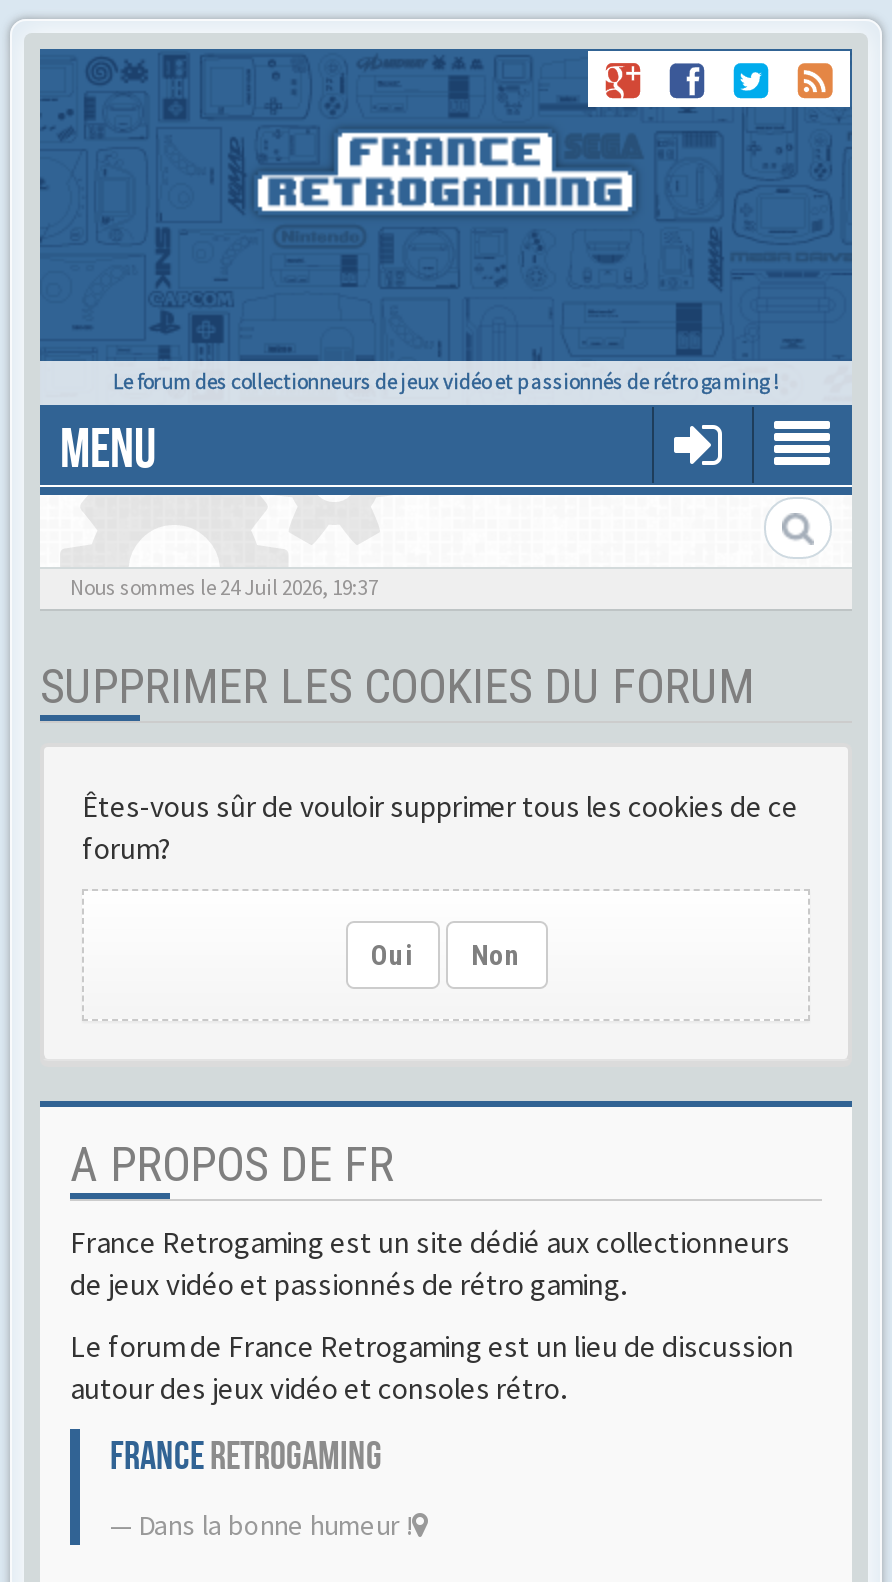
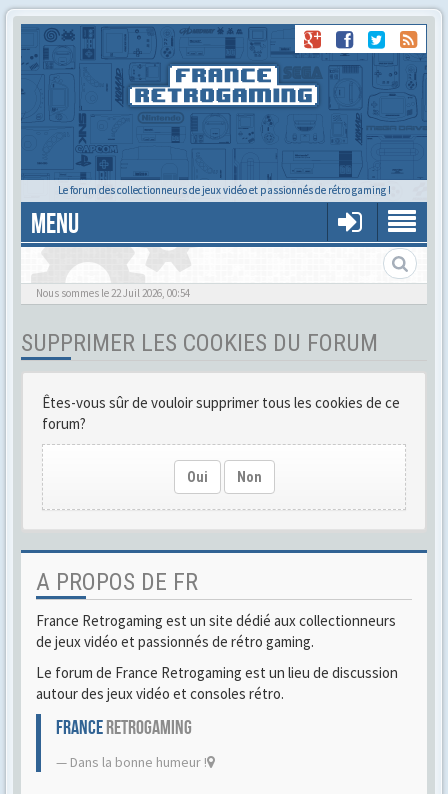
[70,573,378,601] Nous sommes le 24 Juil 2026, 19:37 -> [36,286,190,300] Nous sommes le 22 Juil 2026, 00:54

